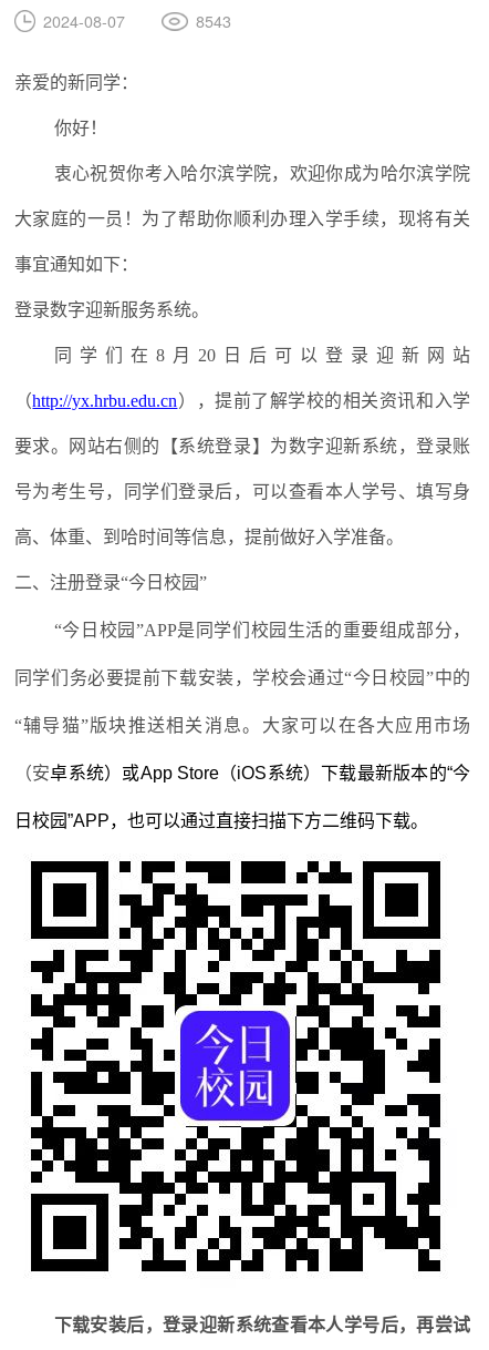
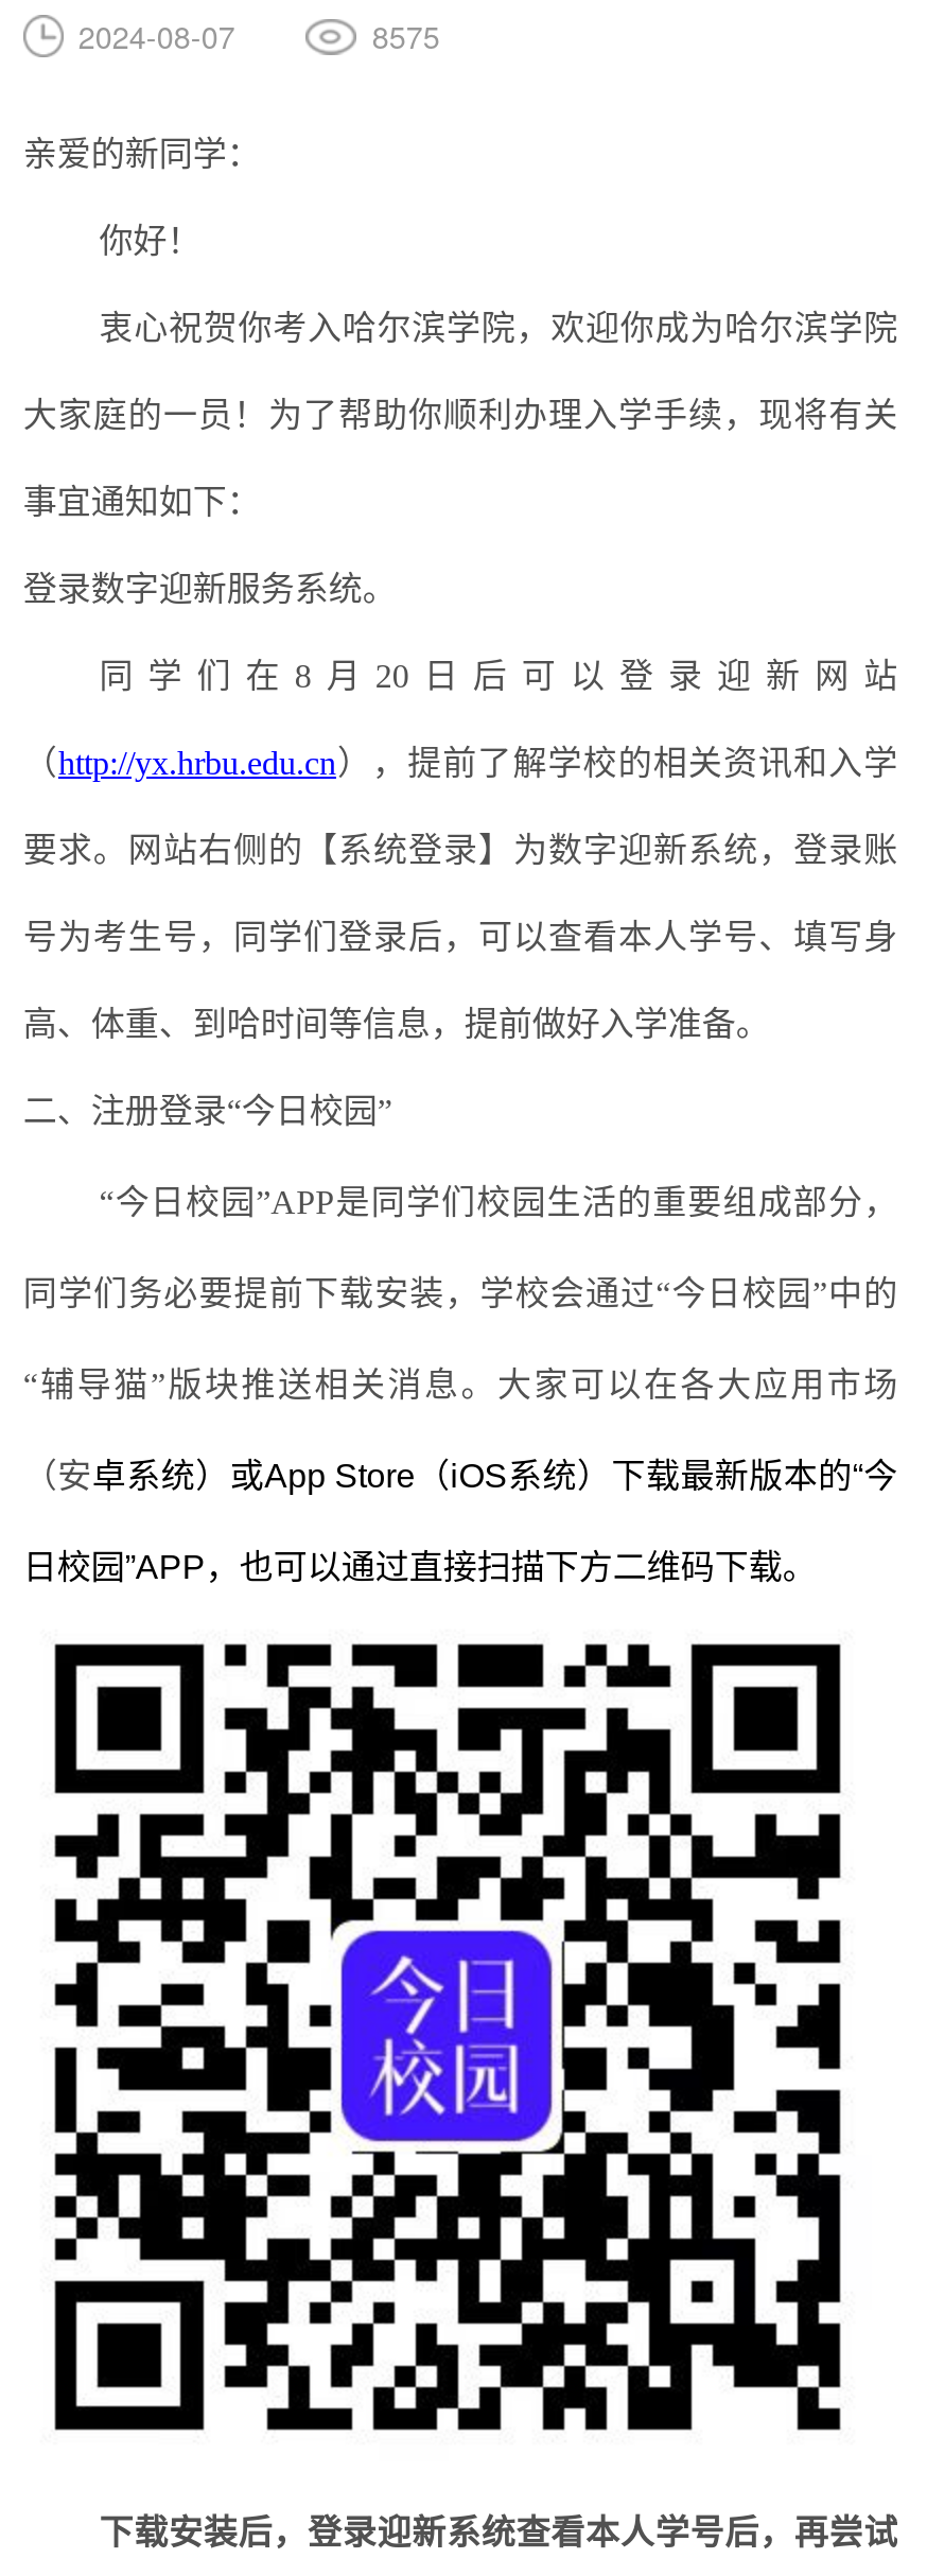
[196,10,232,32] 8543 -> [372,15,440,58] 8575

